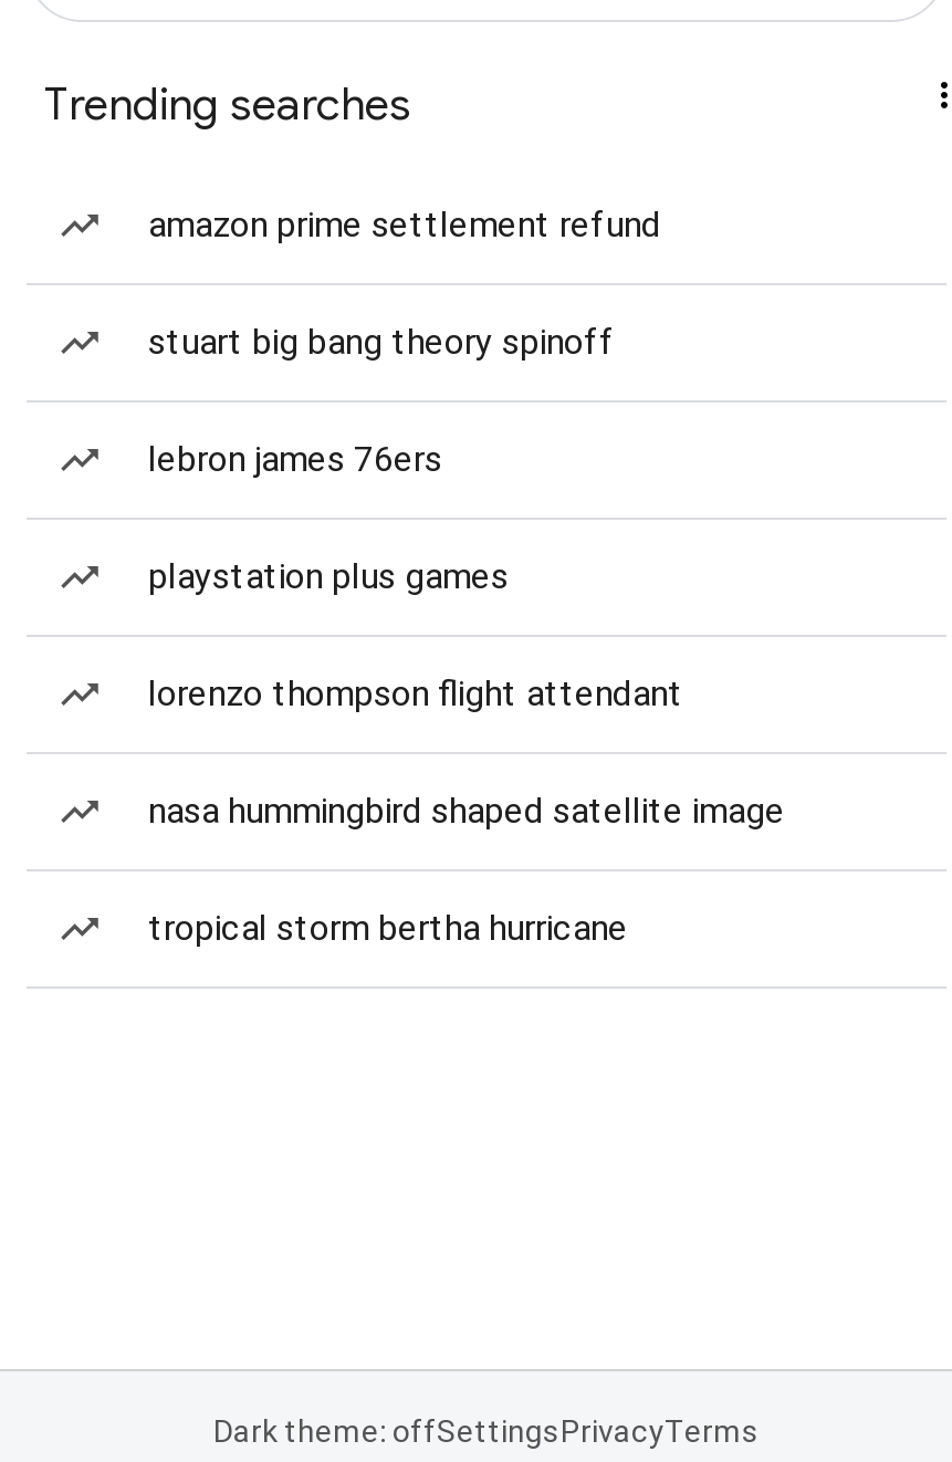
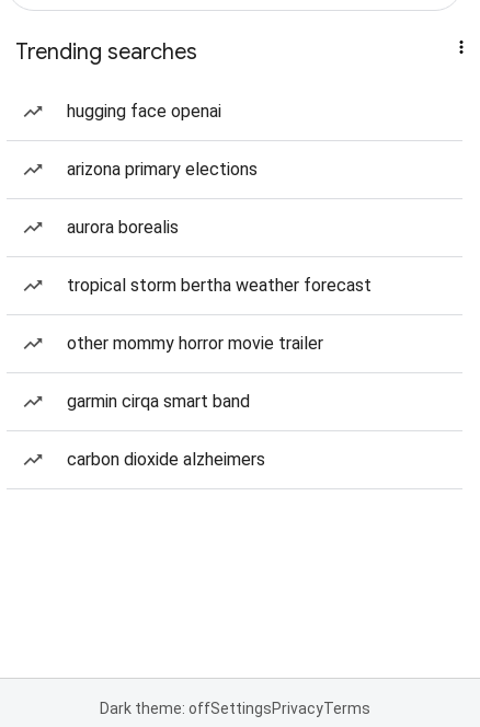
[148,203,661,246] amazon prime settlement refund -> [67,101,221,122] hugging face openai
[148,321,615,363] stuart big bang theory spinoff -> [67,159,258,180] arizona primary elections
[148,438,442,480] lebron james 76ers -> [67,217,179,238] aurora borealis
[148,555,509,597] playstation plus games -> [67,275,372,296] tropical storm bertha weather forecast
[148,672,683,714] lorenzo thompson flight attendant -> [67,333,323,354] other mommy horror movie trailer
[148,790,785,832] nasa hummingbird shaped satellite image -> [67,391,250,412] garmin cirqa smart band
[148,907,628,949] tropical storm bertha hurricane -> [67,449,265,470] carbon dioxide alzheimers

